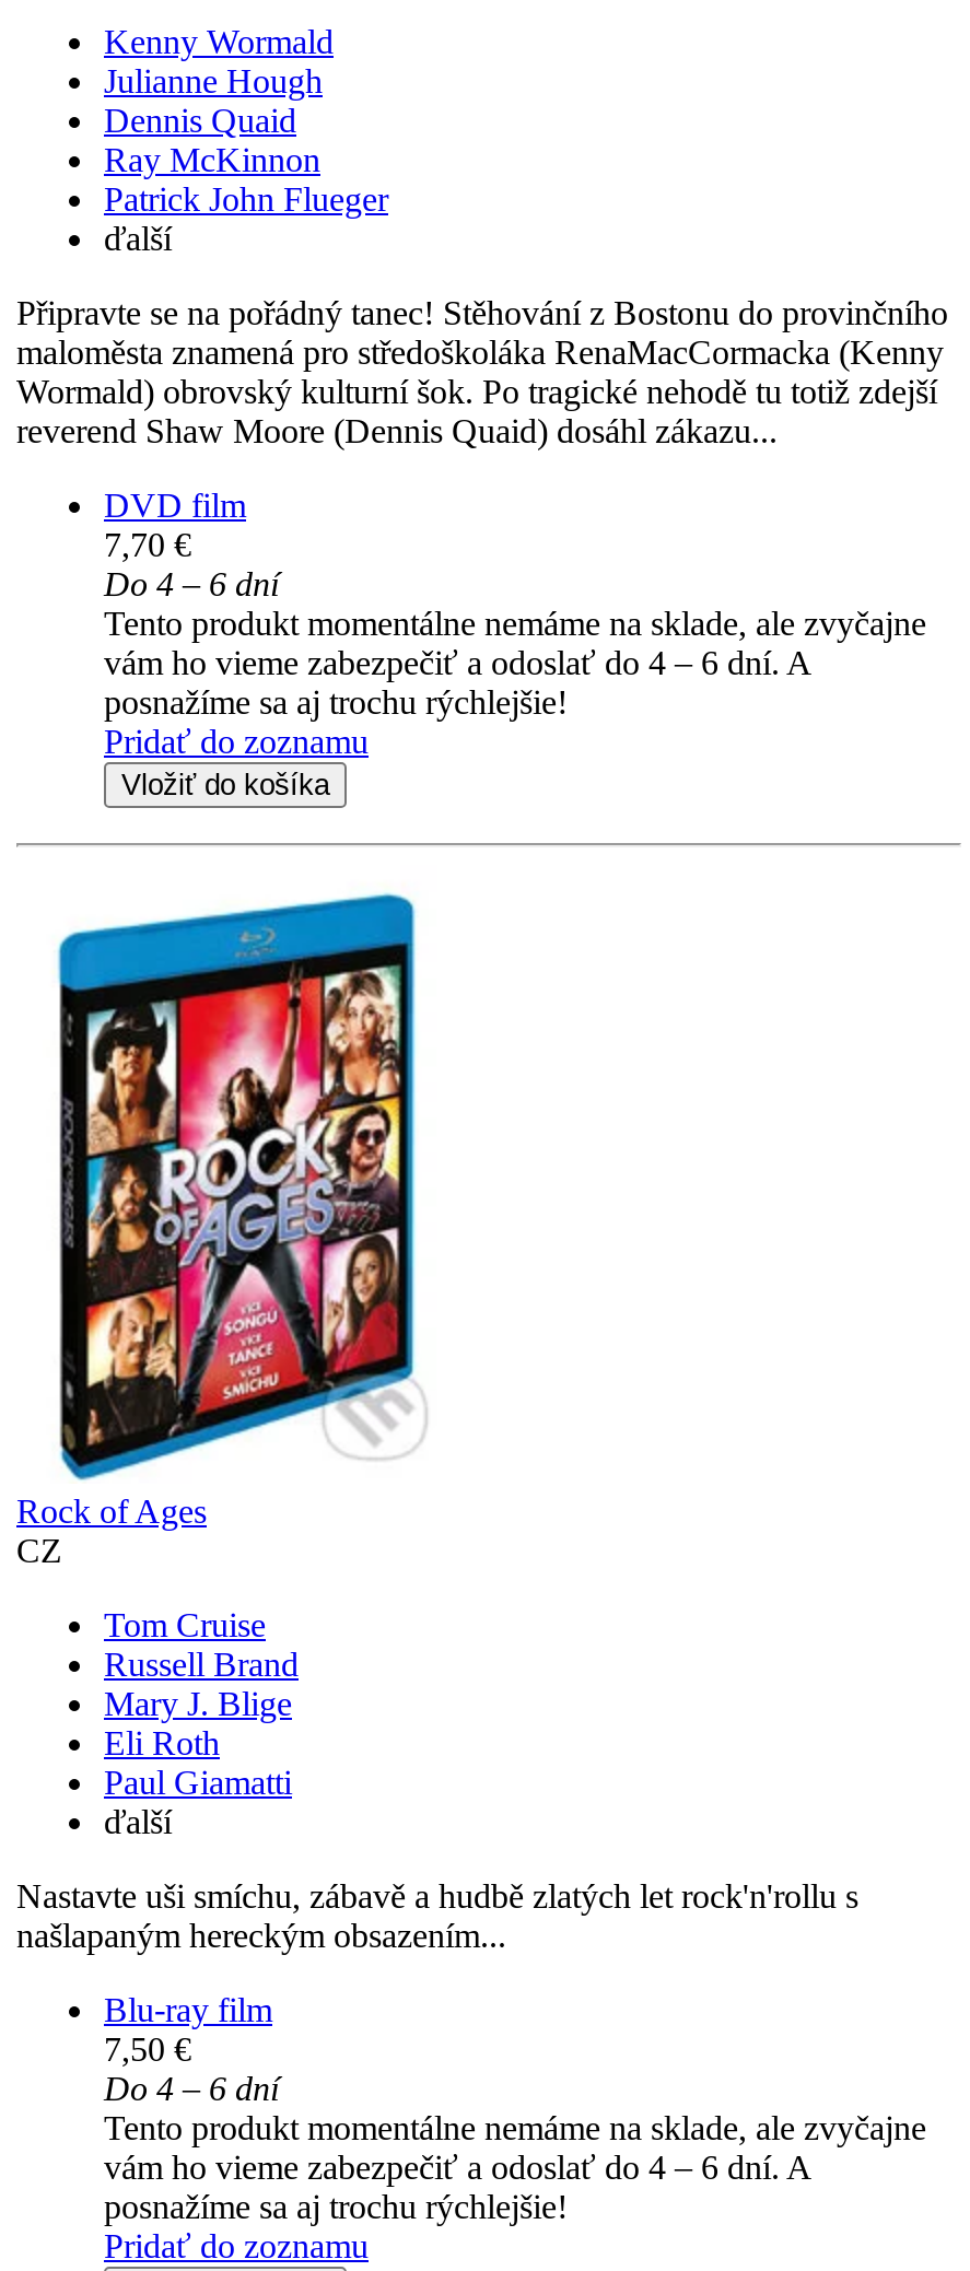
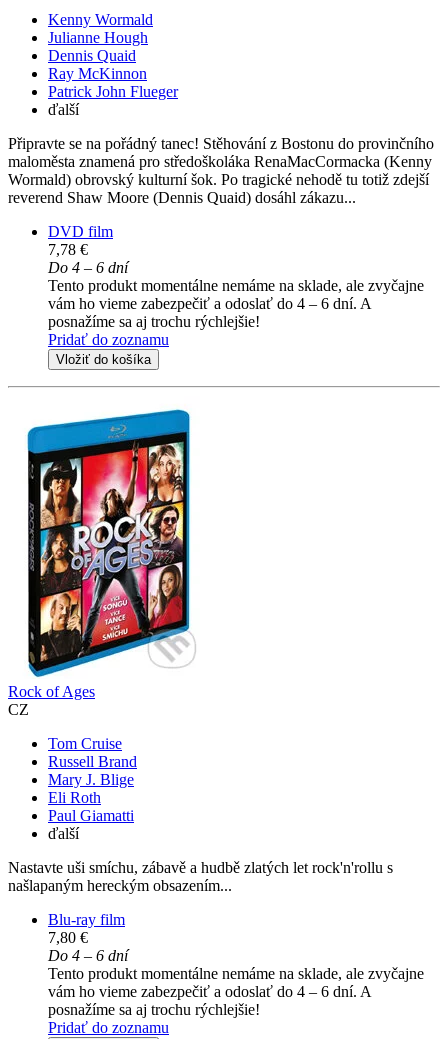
[104,527,191,564] 7,70 € -> [48,241,88,258] 7,78 €
[104,2031,191,2069] 7,50 € -> [48,929,88,946] 7,80 €

